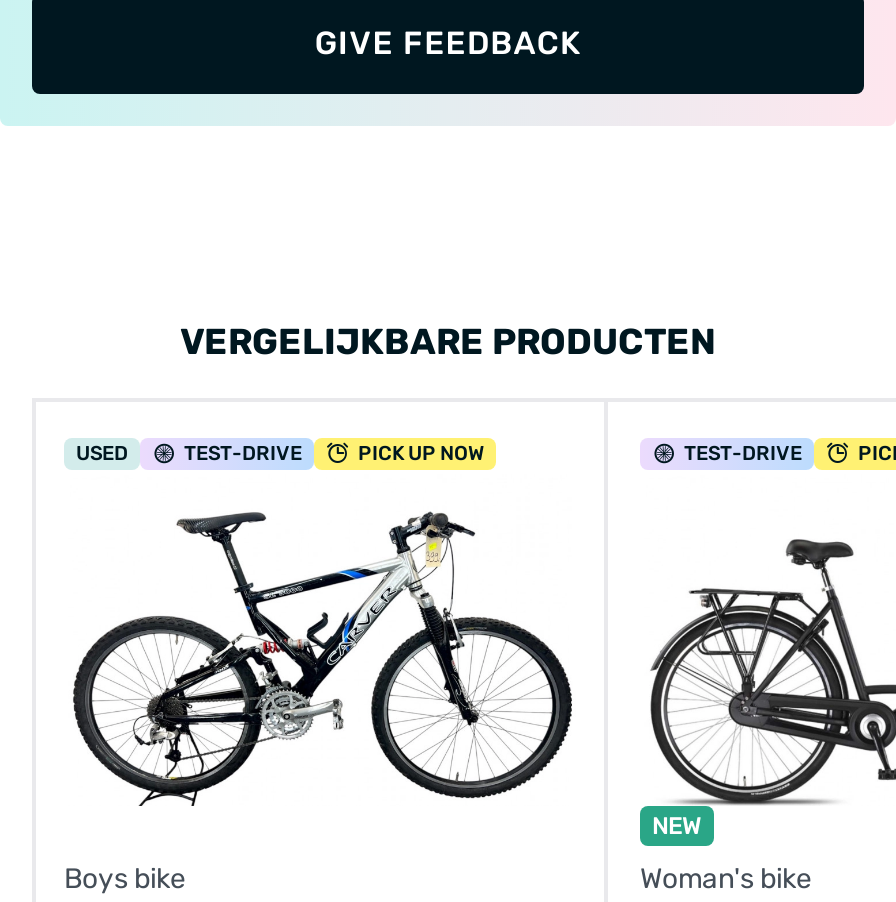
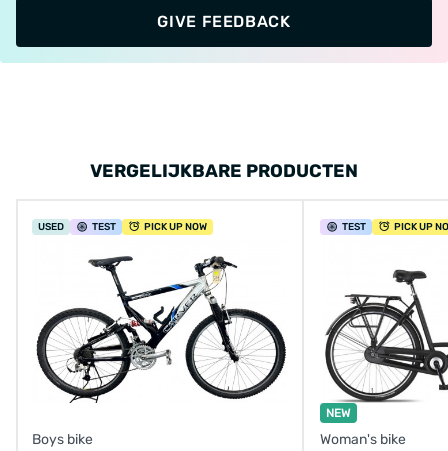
[184,442,302,466] TEST-DRIVE -> [92,221,116,233] TEST
[684,442,802,466] TEST-DRIVE -> [342,221,366,233] TEST

